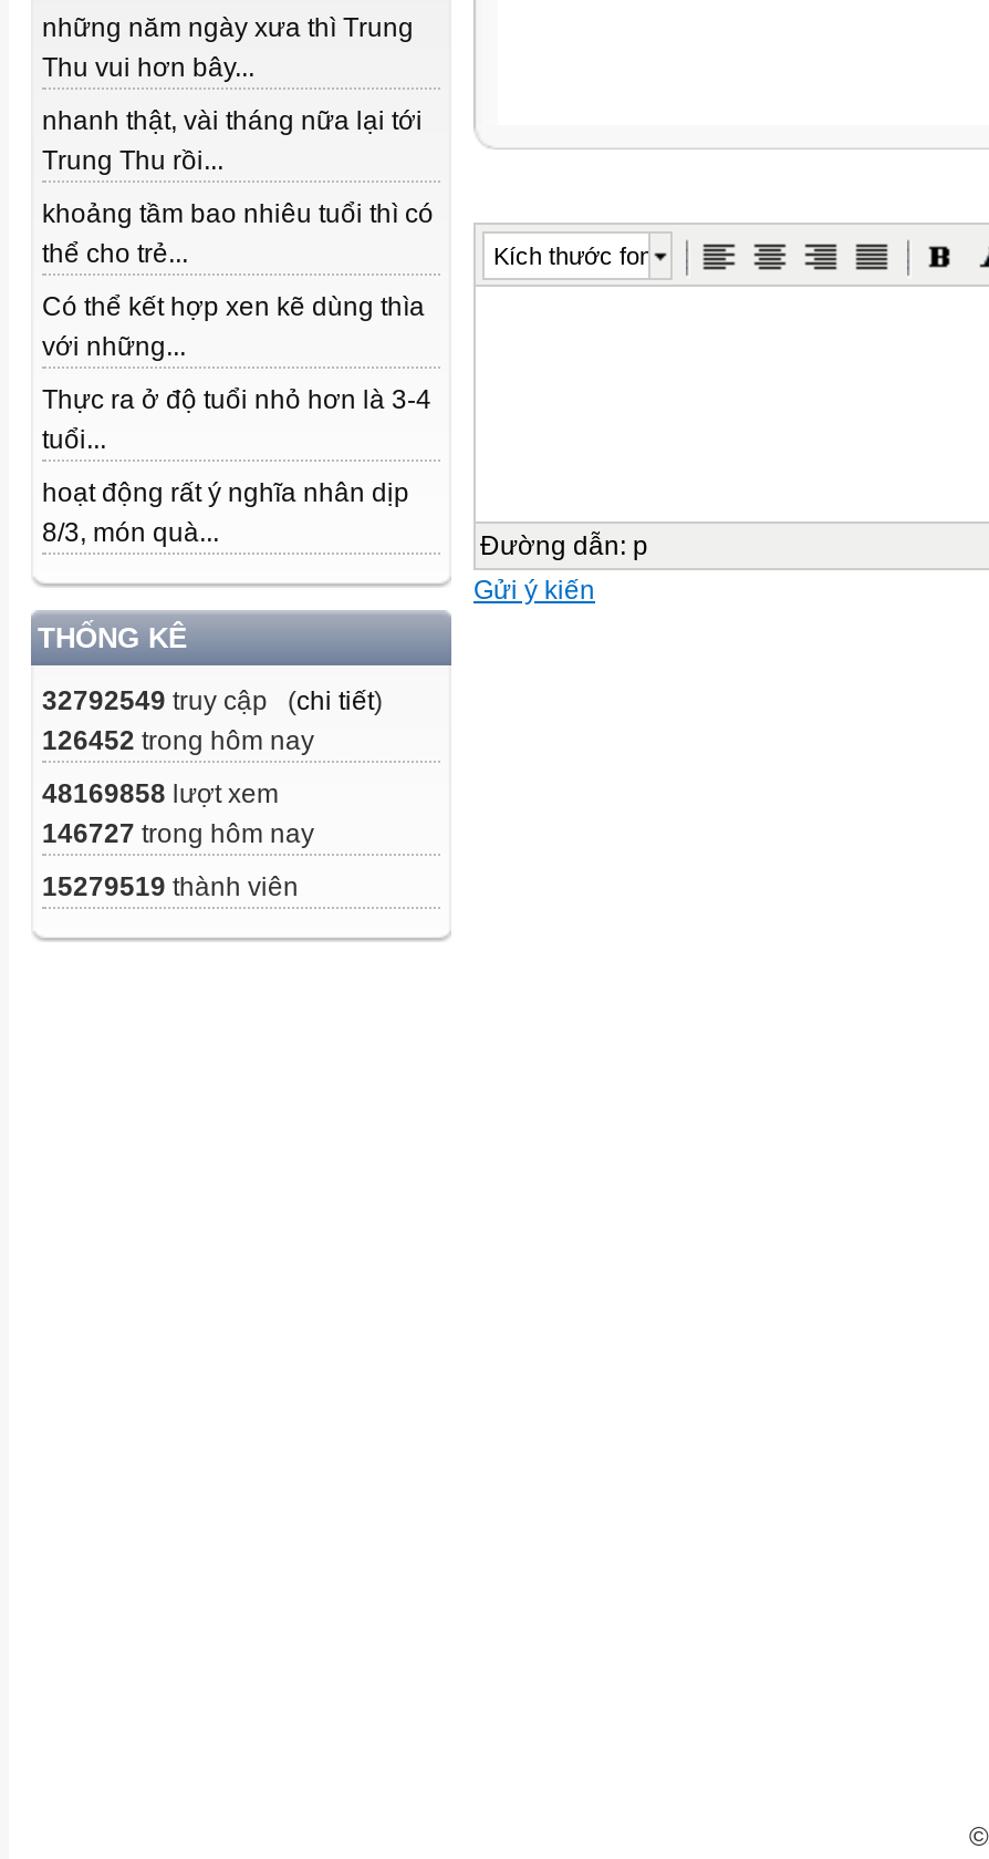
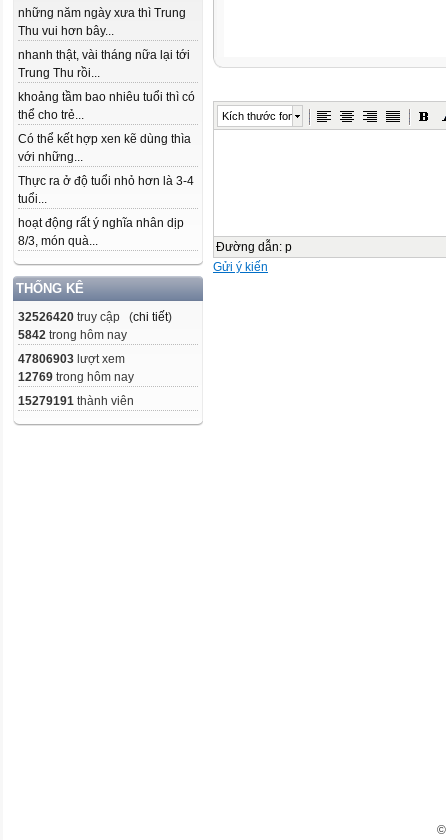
[42,685,383,716] 32792549 truy cập (chi tiết) -> [18,310,172,324] 32526420 truy cập (chi tiết)
[42,725,314,756] 126452 trong hôm nay -> [18,328,127,342] 5842 trong hôm nay
[42,778,279,809] 48169858 lượt xem -> [18,352,125,366] 47806903 lượt xem
[42,818,314,849] 146727 trong hôm nay -> [18,370,134,384] 12769 trong hôm nay
[42,871,299,902] 15279519 thành viên -> [18,394,134,408] 15279191 thành viên

